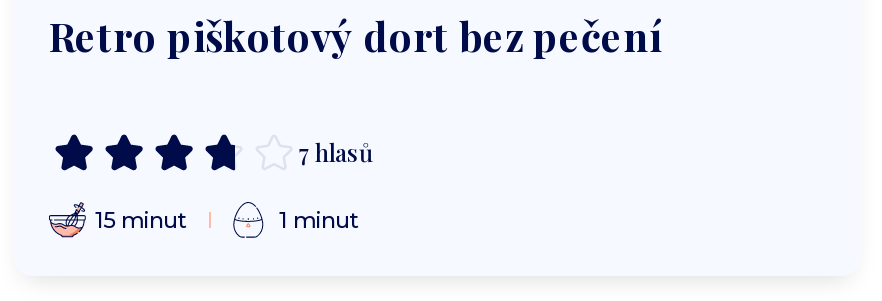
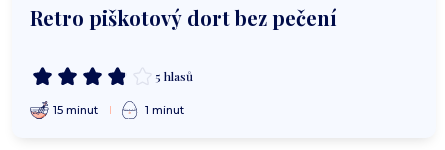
[299,136,373,168] 7 hlasů -> [155,68,193,84] 5 hlasů

